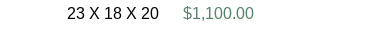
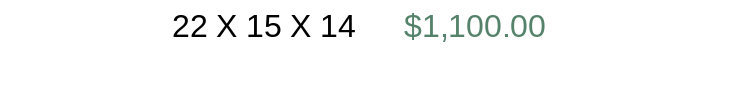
[66,5,253,22] 23 X 18 X 20 $1,100.00 -> [172,9,546,43] 22 X 15 X 14 $1,100.00

